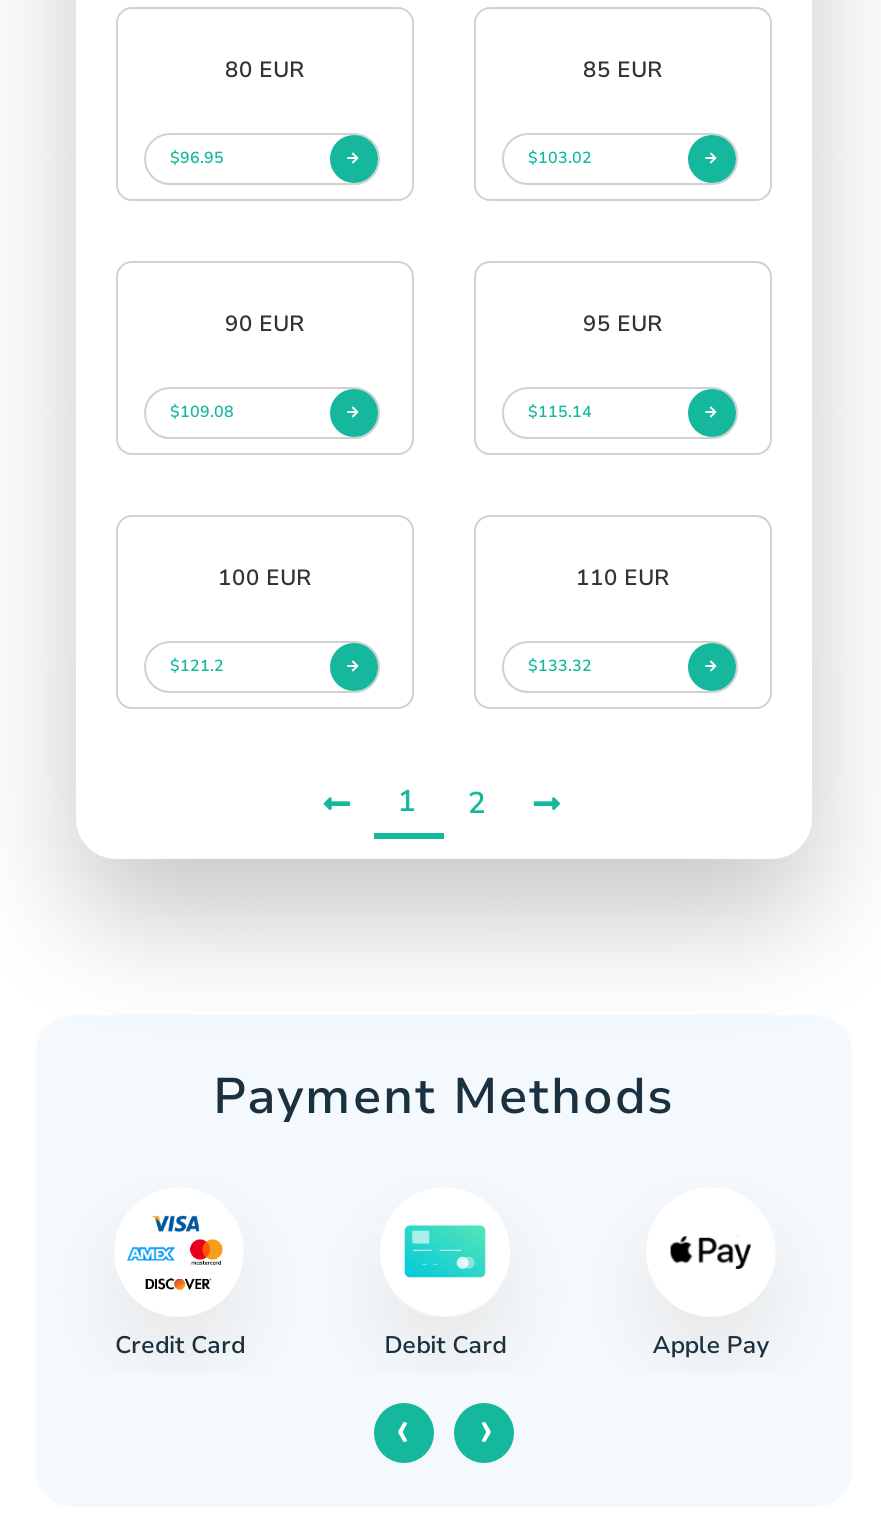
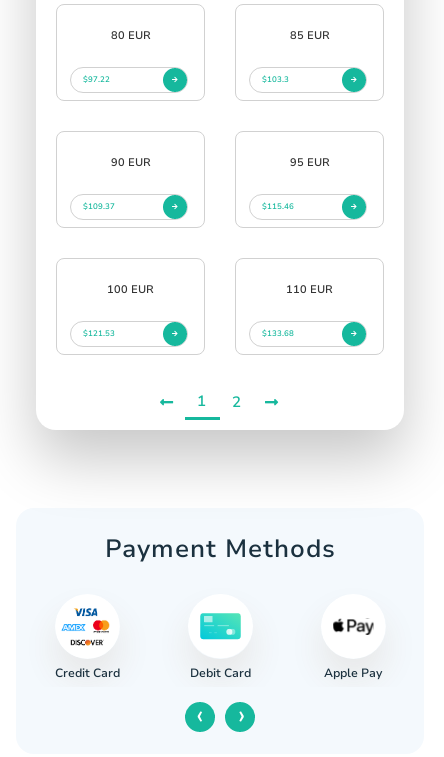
[170,146,224,168] $96.95 -> [83,74,110,85] $97.22
[528,146,592,168] $103.02 -> [262,74,289,85] $103.3
[170,400,234,422] $109.08 -> [83,201,115,212] $109.37
[528,400,592,422] $115.14 -> [262,201,294,212] $115.46
[170,654,224,676] $121.2 -> [83,328,115,339] $121.53
[528,654,592,676] $133.32 -> [262,328,294,339] $133.68

